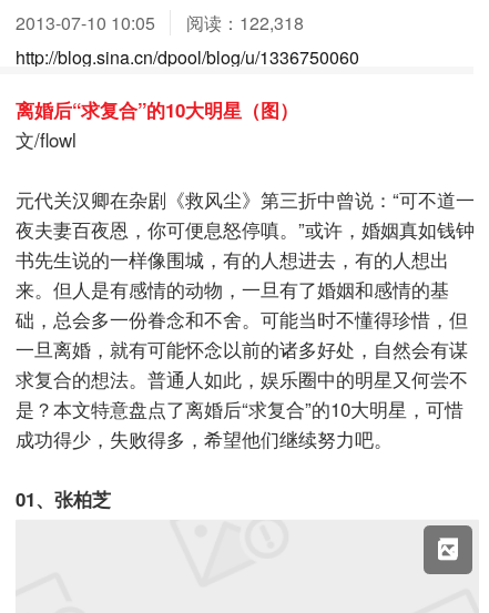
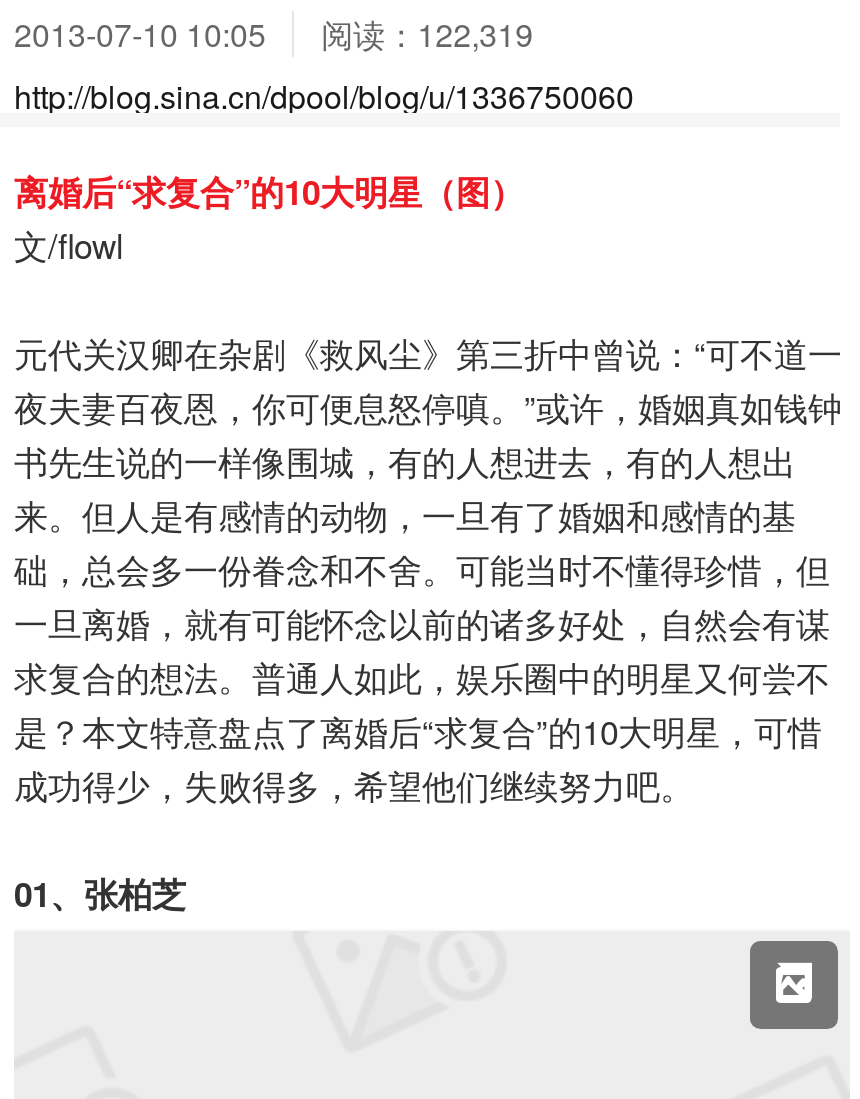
[16,10,303,35] 2013-07-10 10:05 阅读：122,318 -> [14,11,533,57] 2013-07-10 10:05 阅读：122,319

